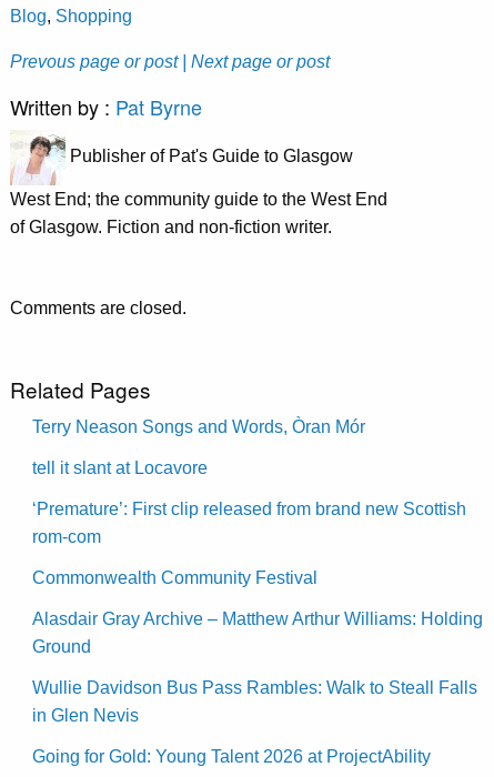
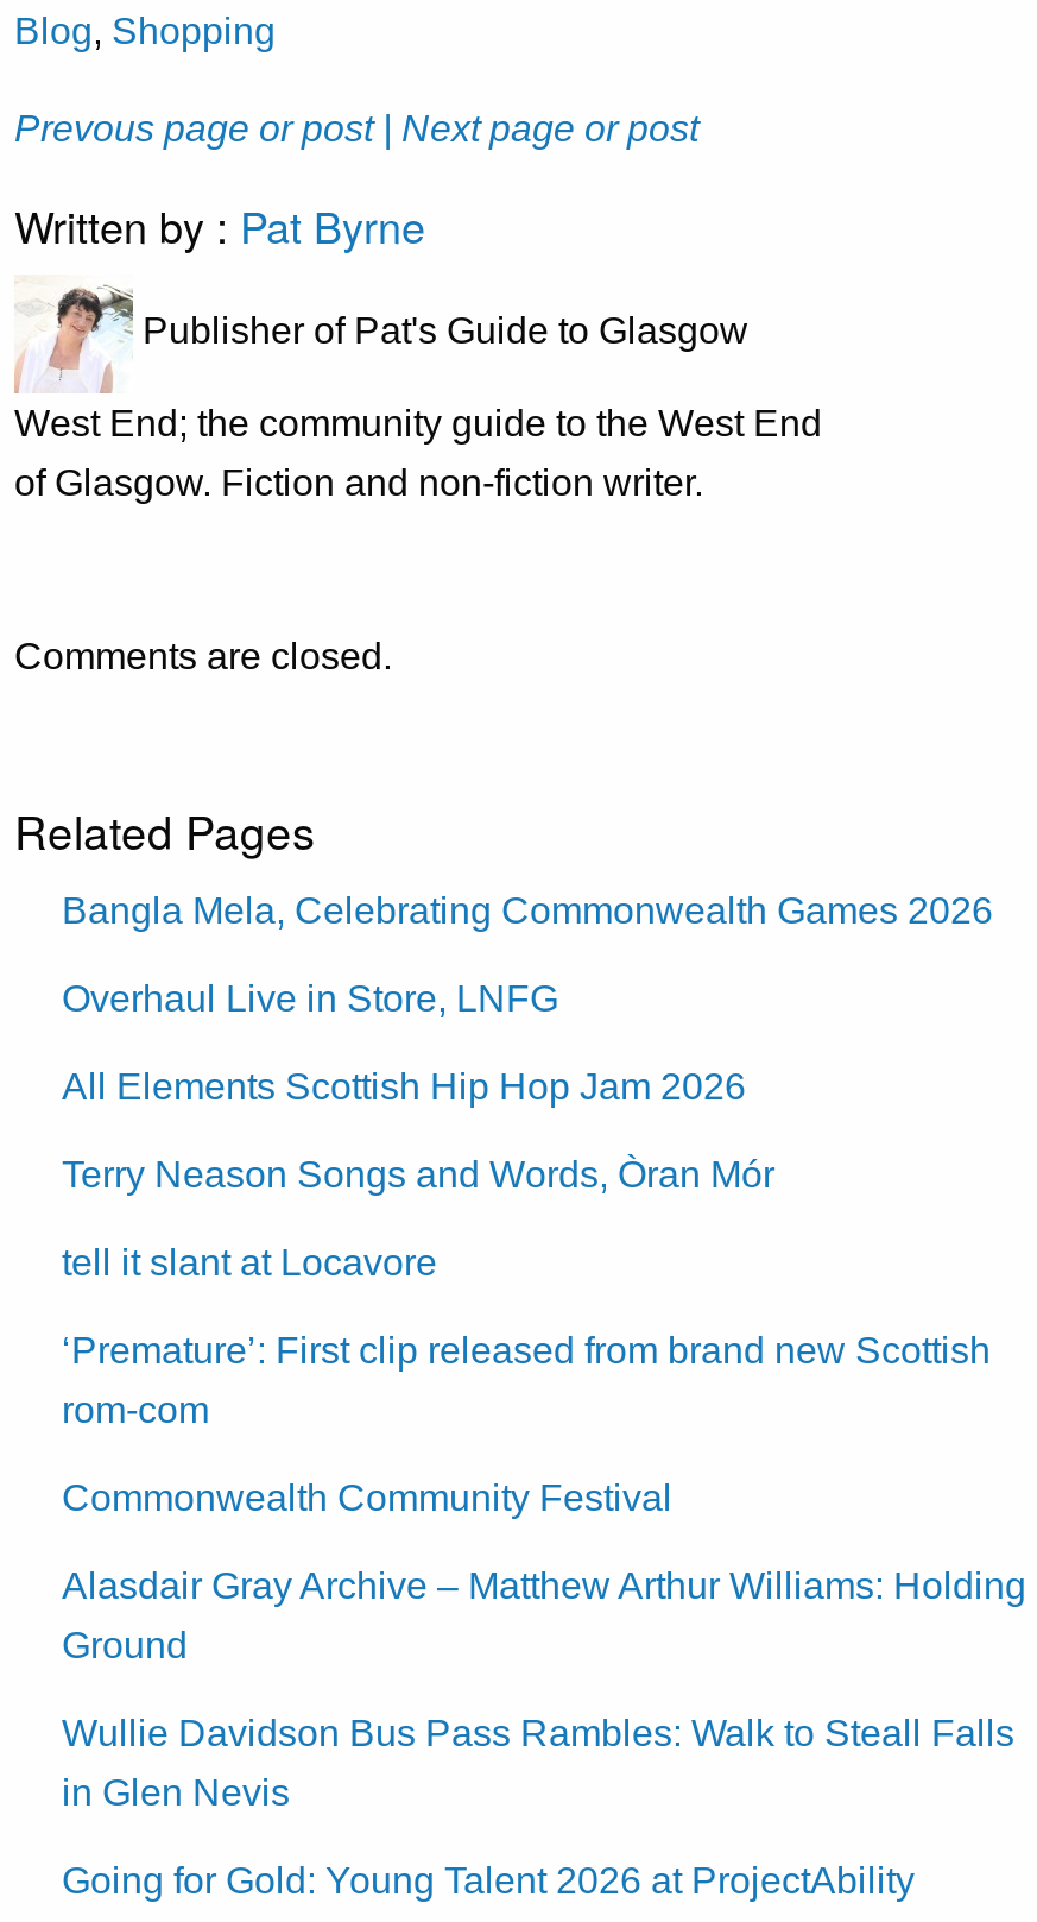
none -> [62,890,993,1107] Bangla Mela, Celebrating Commonwealth Games 2026 | Overhaul Live in Store, LNFG | All Elements Scottish Hip Hop Jam 2026

